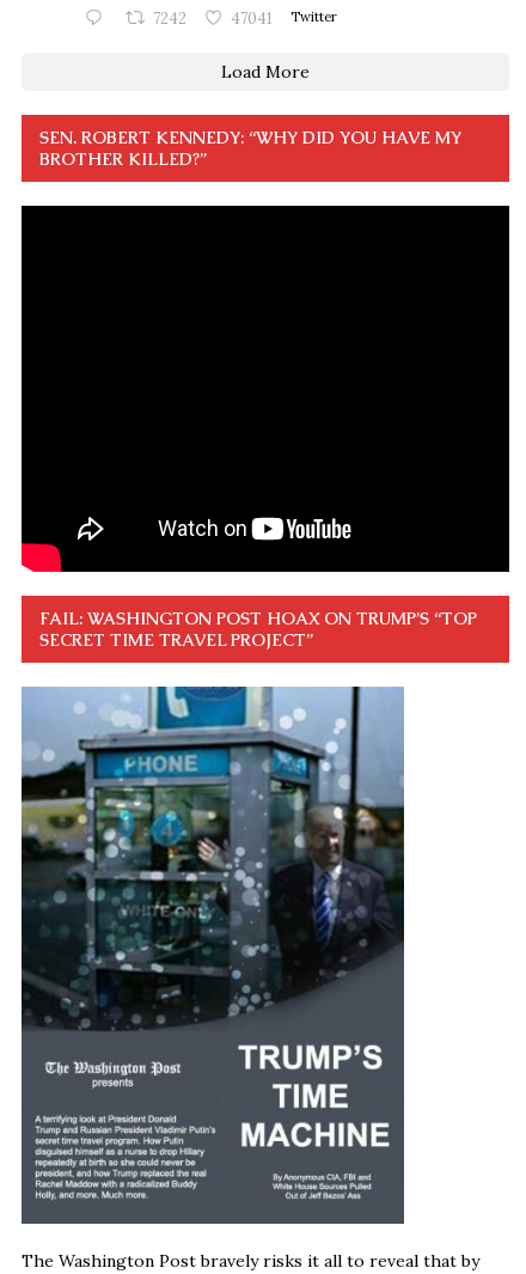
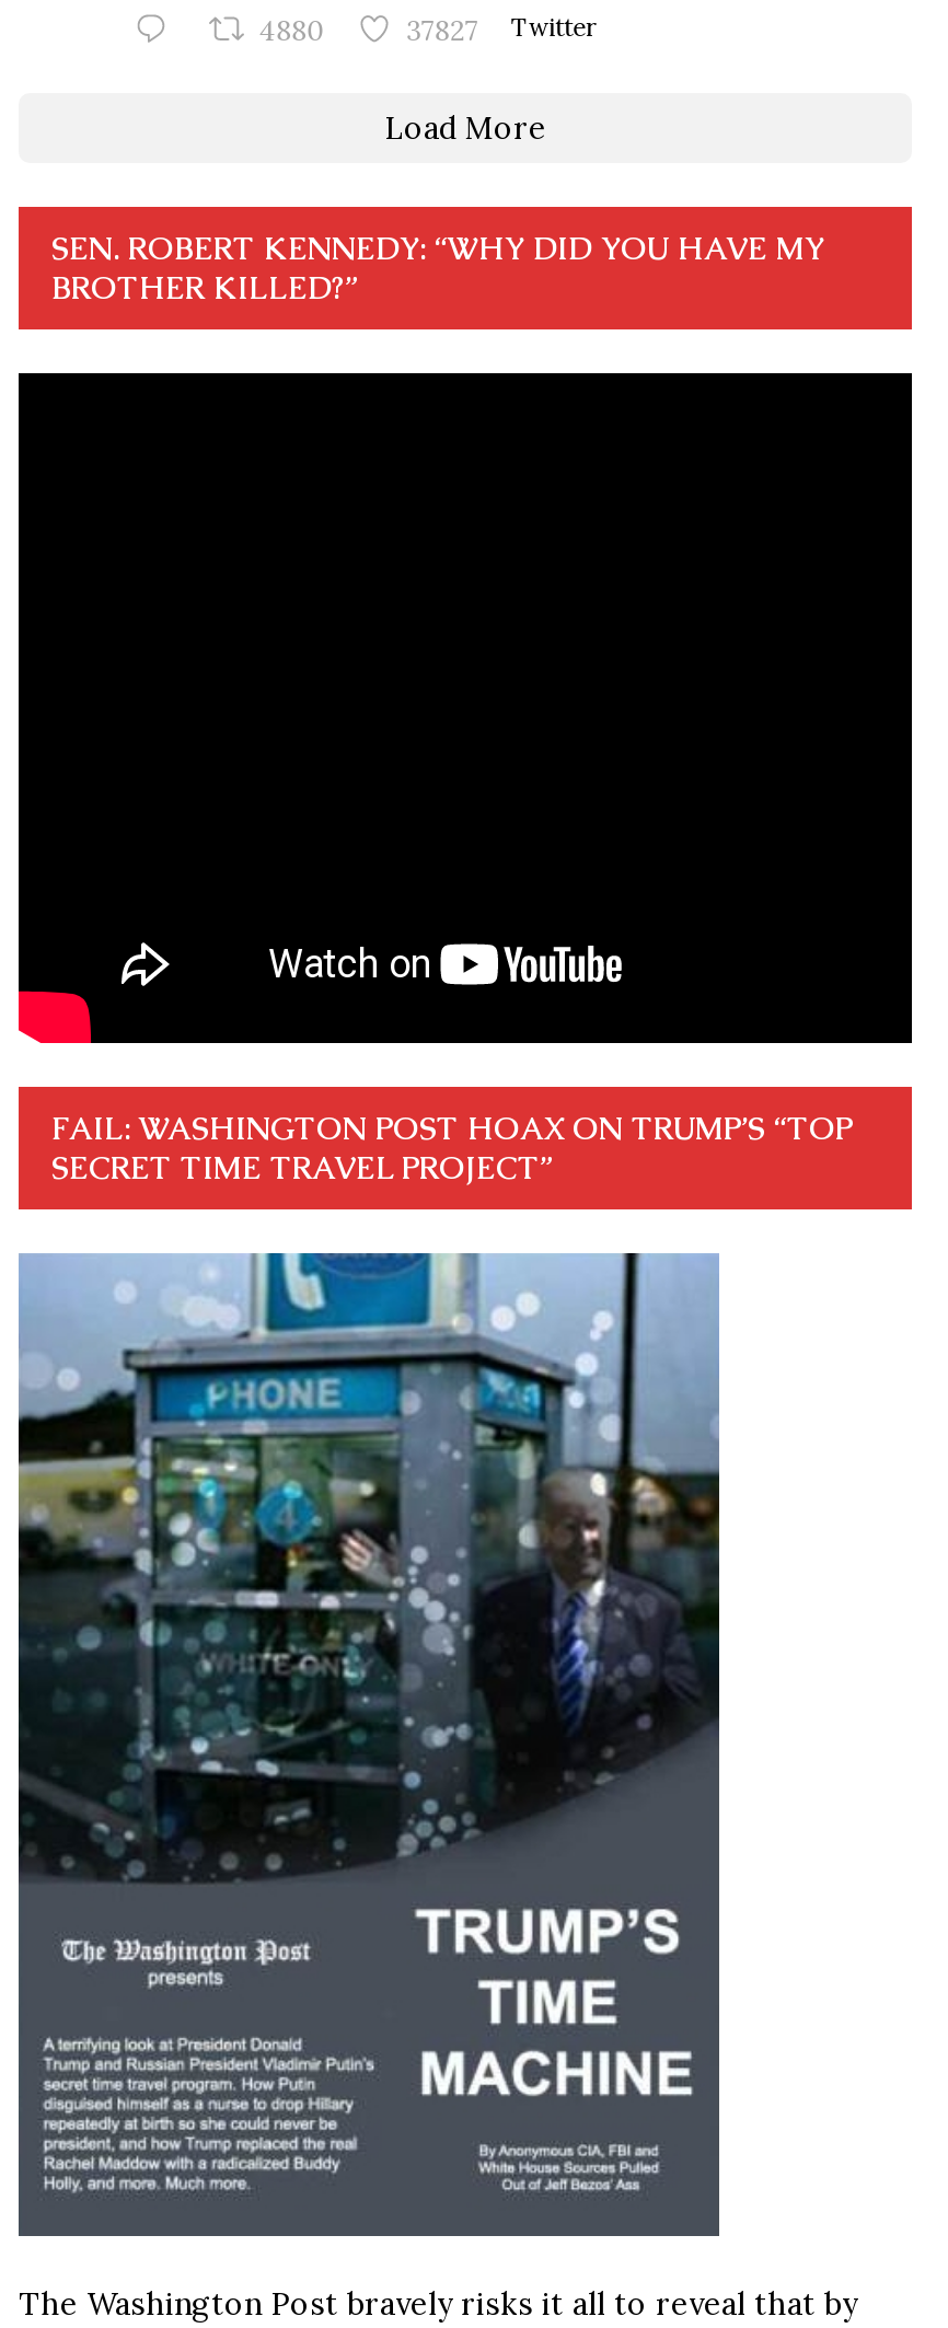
[153,8,273,27] 7242 | 47041 -> [259,12,479,47] 4880 | 37827

